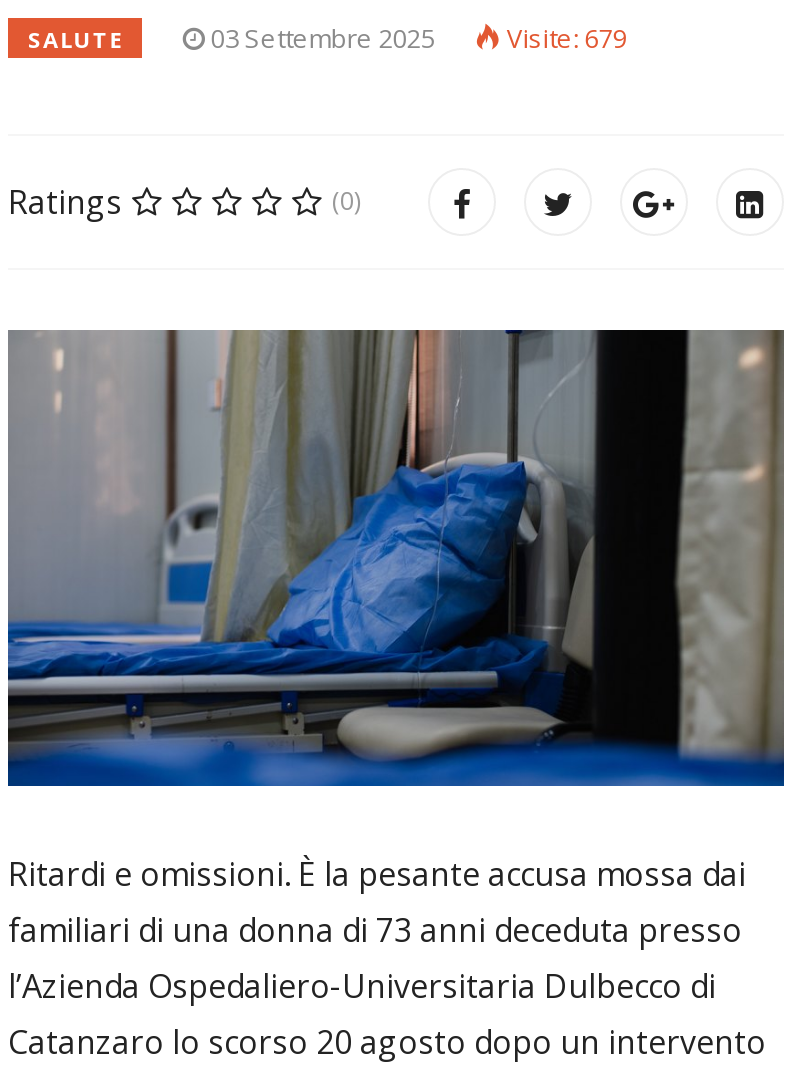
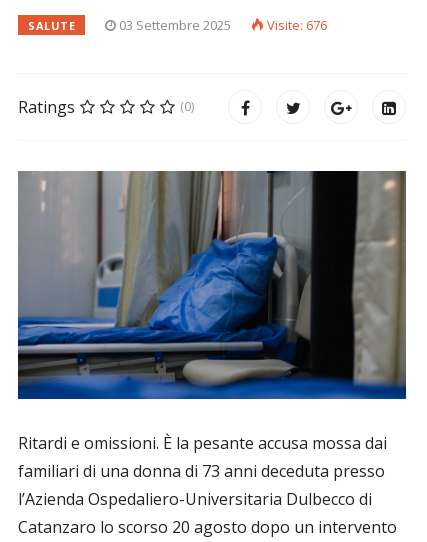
[211,20,627,56] 03 Settembre 2025 Visite: 679 -> [119,16,327,34] 03 Settembre 2025 Visite: 676

